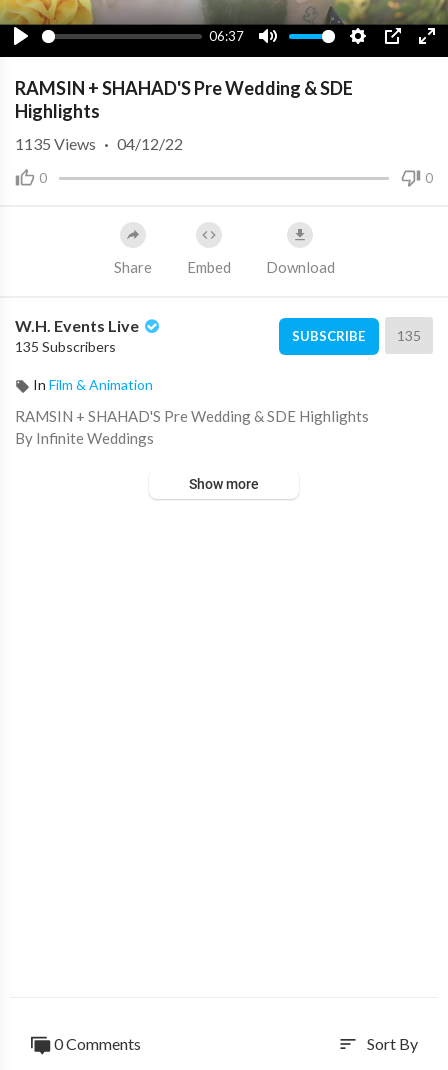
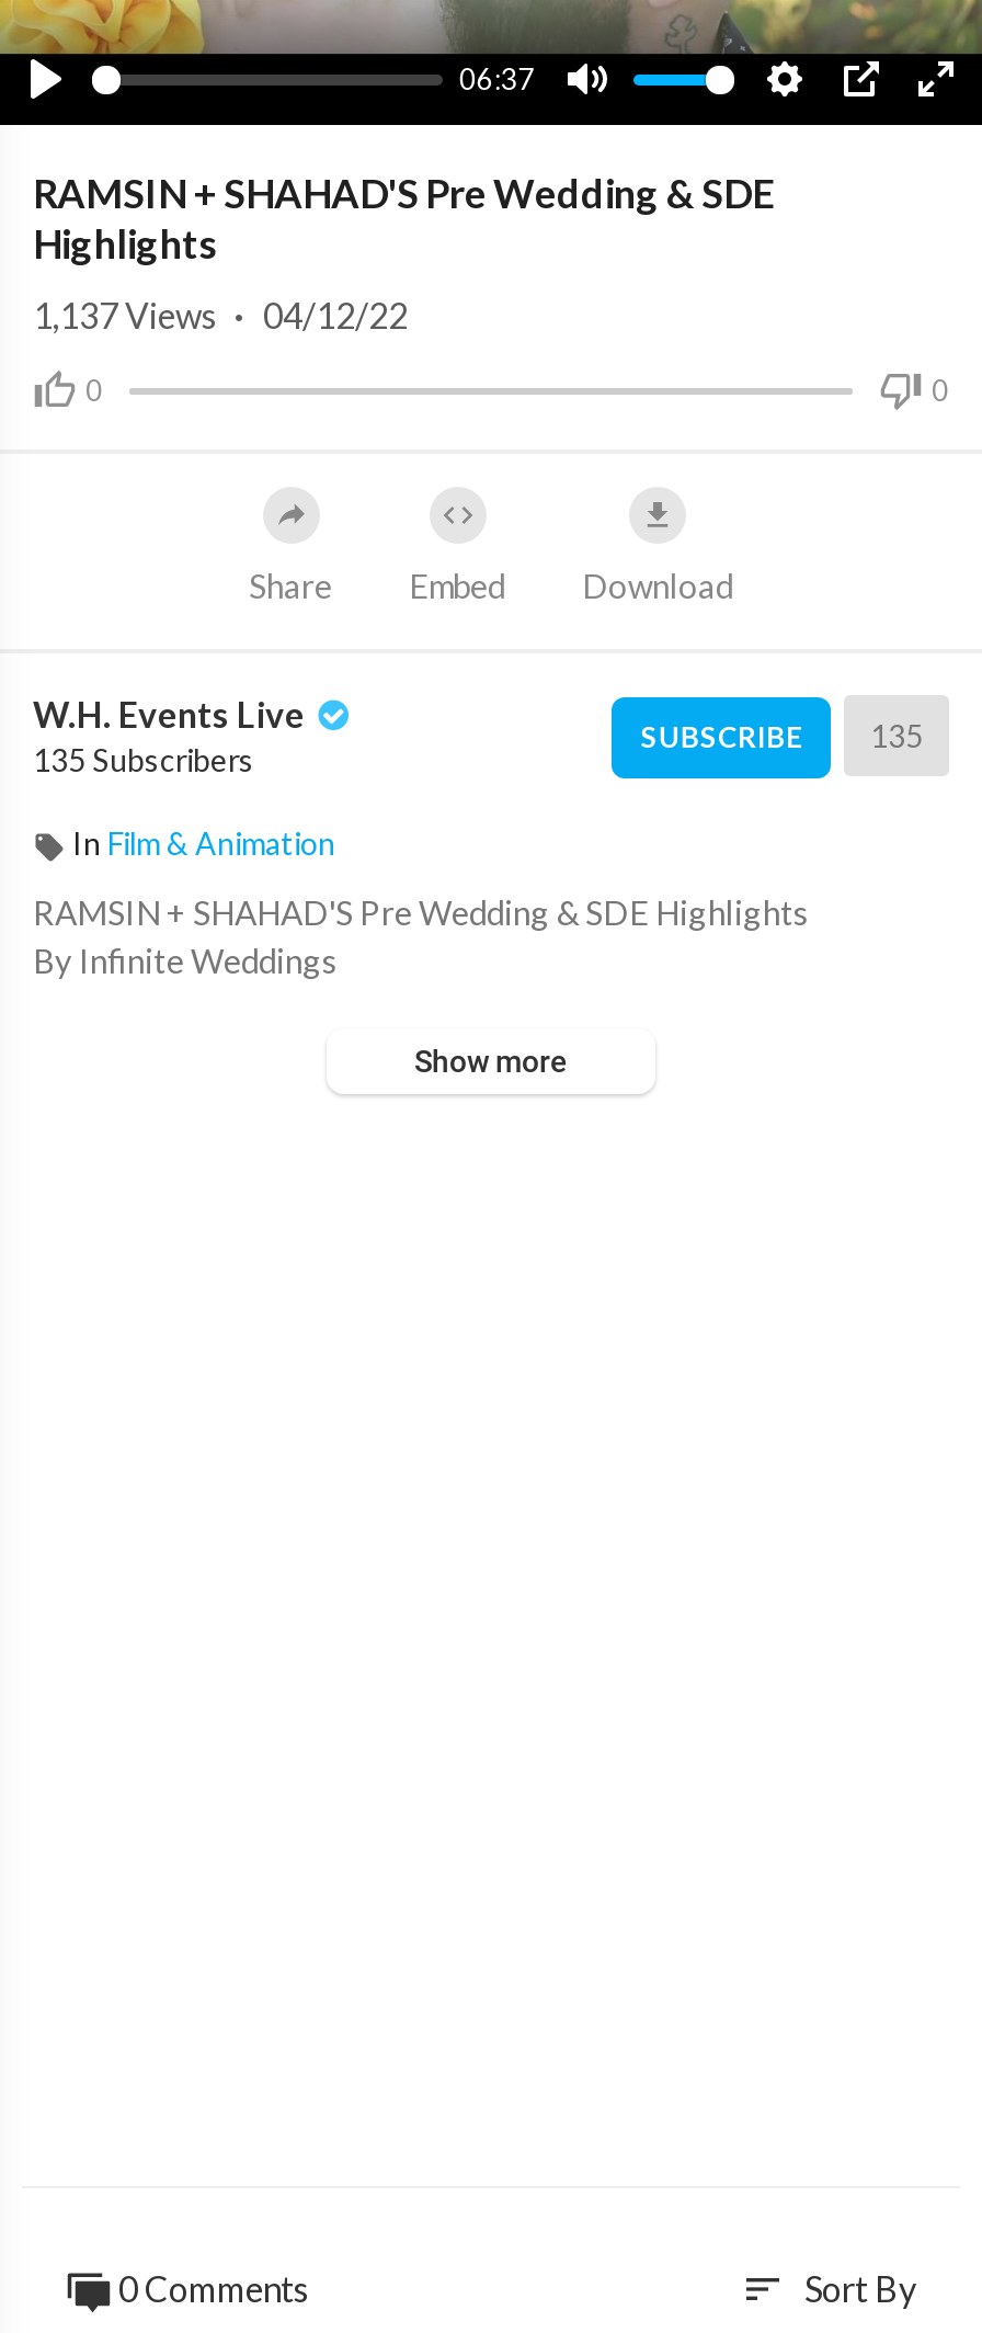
[15,134,183,153] 1135Views · 04/12/22 -> [33,294,408,335] 1,137Views · 04/12/22

